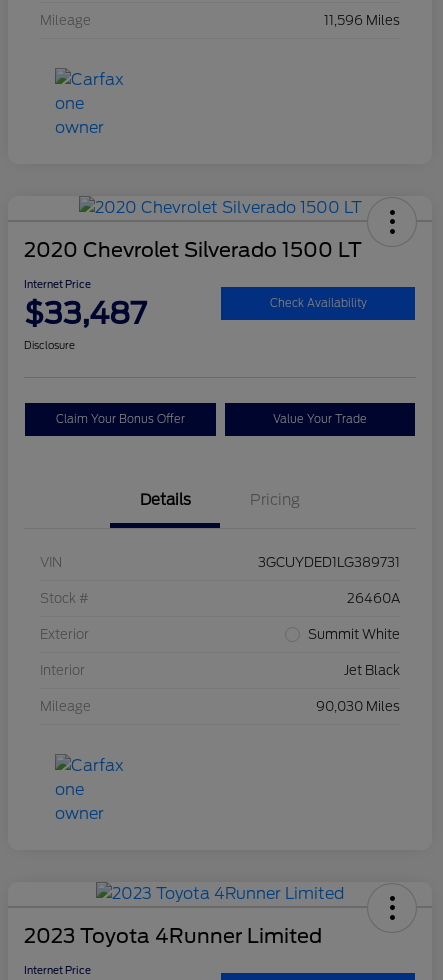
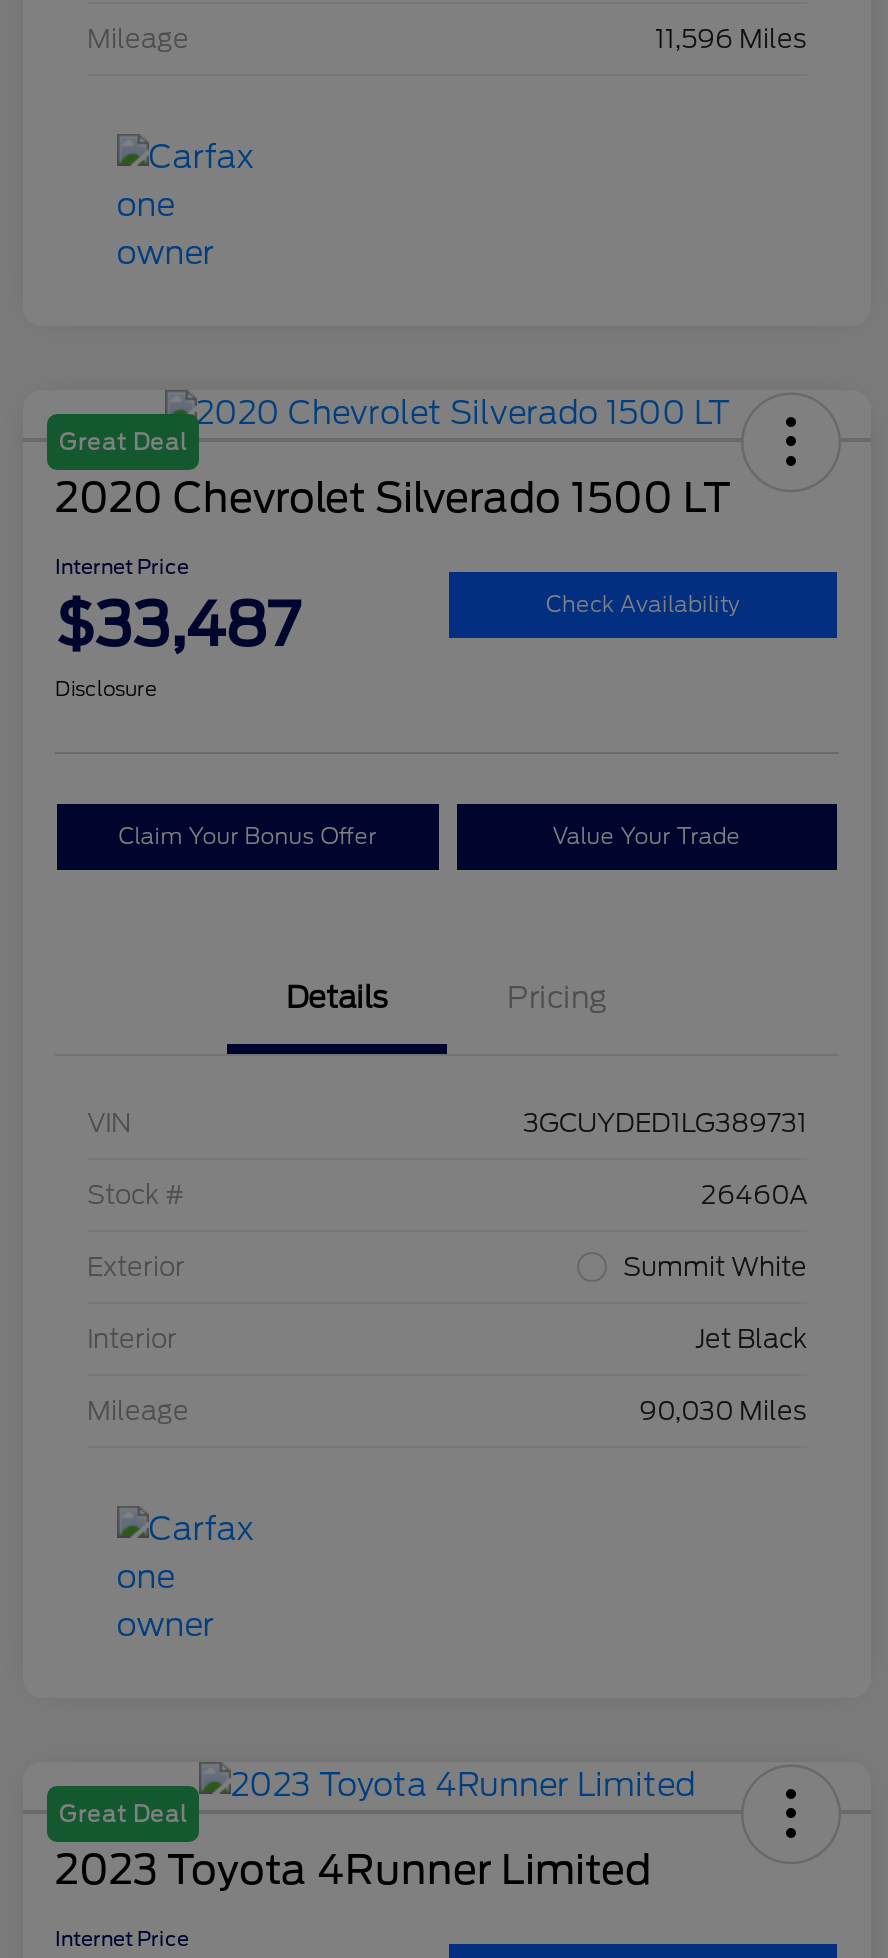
none -> [59,428,187,456] Great Deal
none -> [59,1800,187,1828] Great Deal

